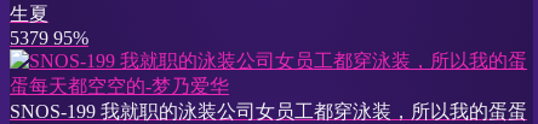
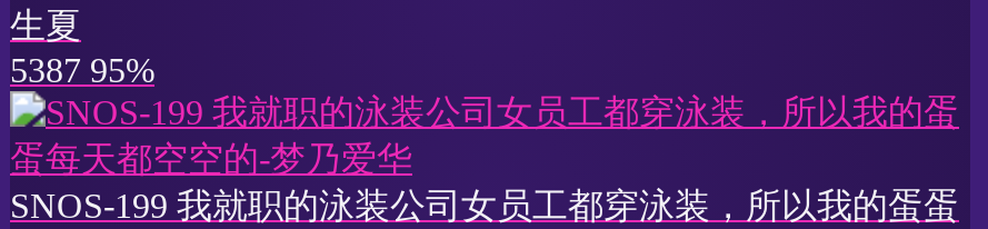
[10,27,88,48] 5379 95% -> [10,50,154,88] 5387 95%

